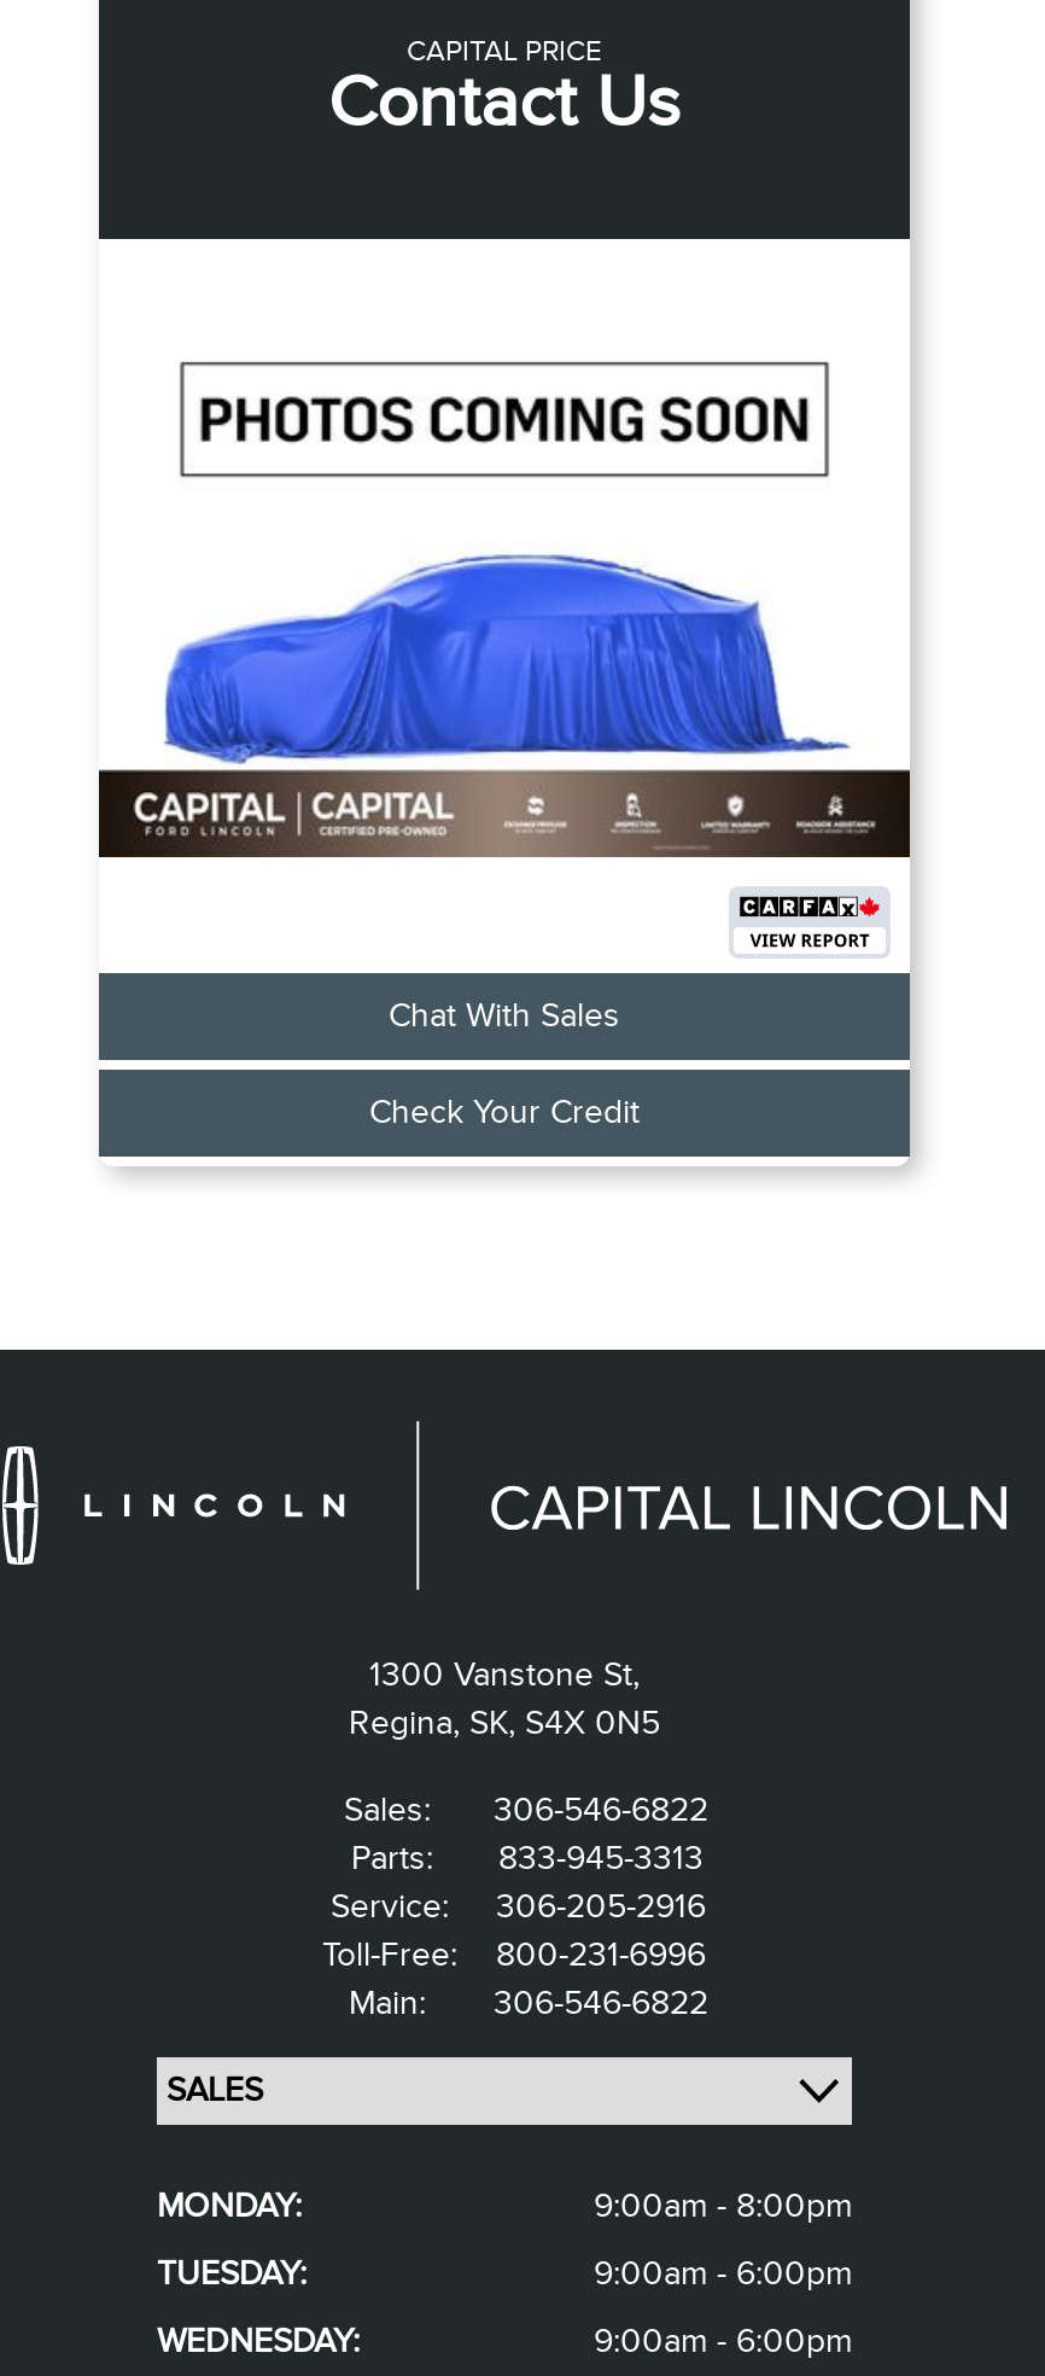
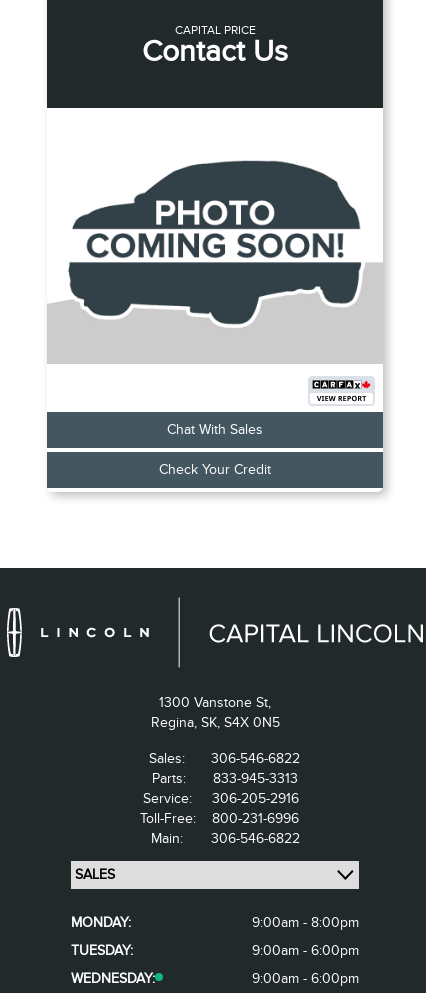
[97,360,912,860] [image] -> [47,159,383,364] [image]

